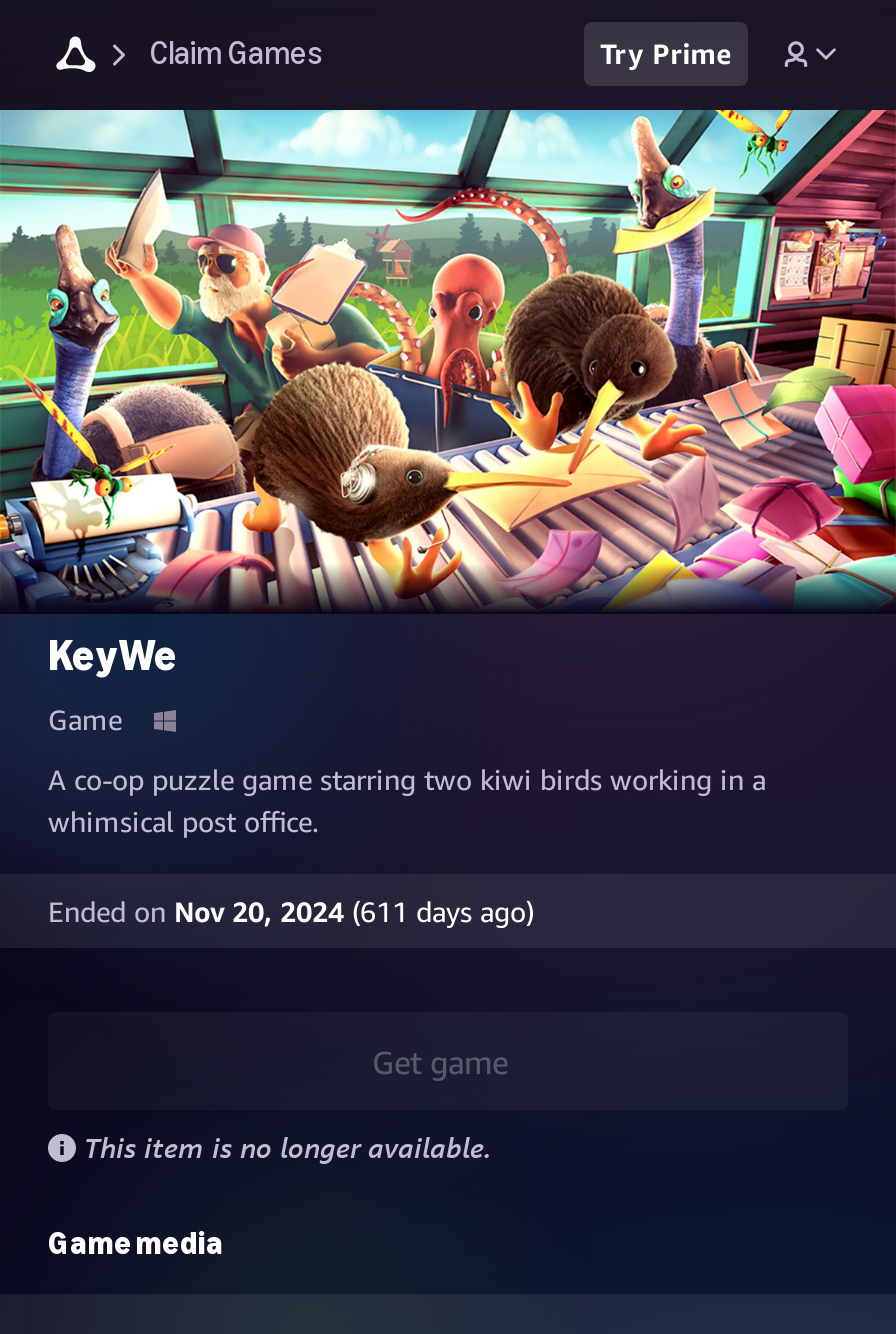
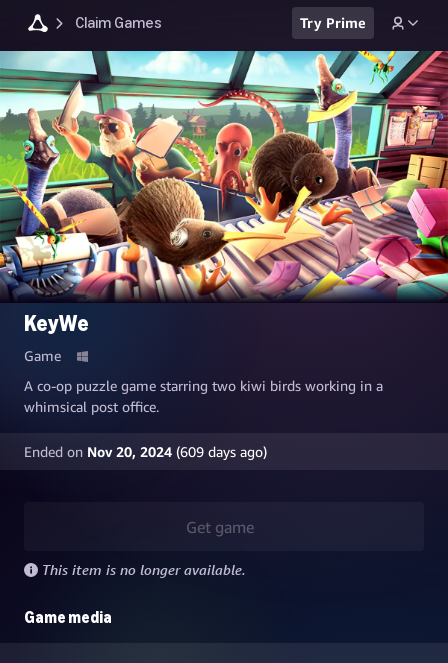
[48,894,534,928] Ended on Nov 20, 2024 (611 days ago) -> [24,443,267,460] Ended on Nov 20, 2024 (609 days ago)

